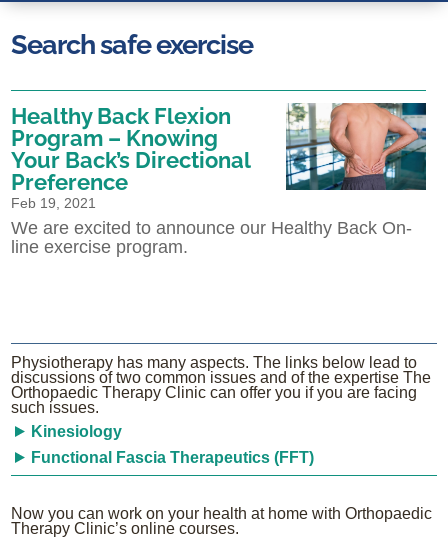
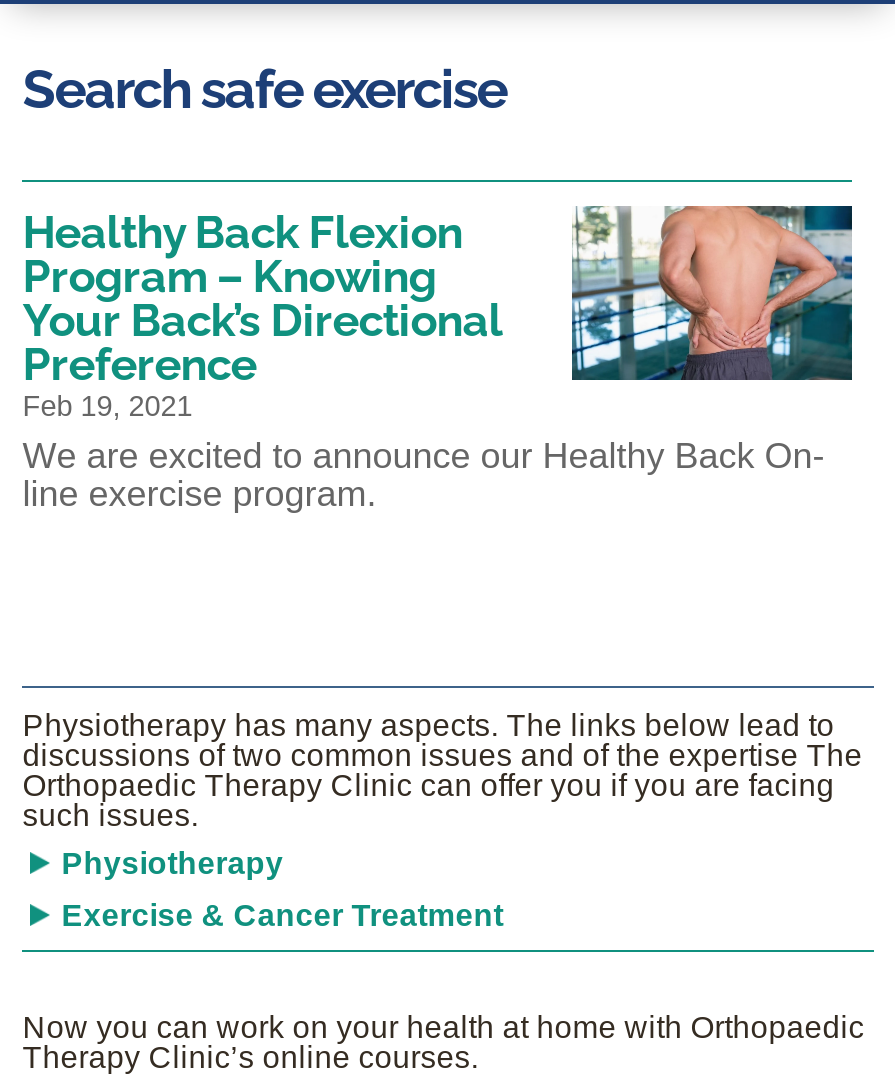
[31,423,122,440] Kinesiology -> [62,847,284,881] Physiotherapy
[31,449,314,466] Functional Fascia Therapeutics (FFT) -> [62,898,504,932] Exercise & Cancer Treatment

